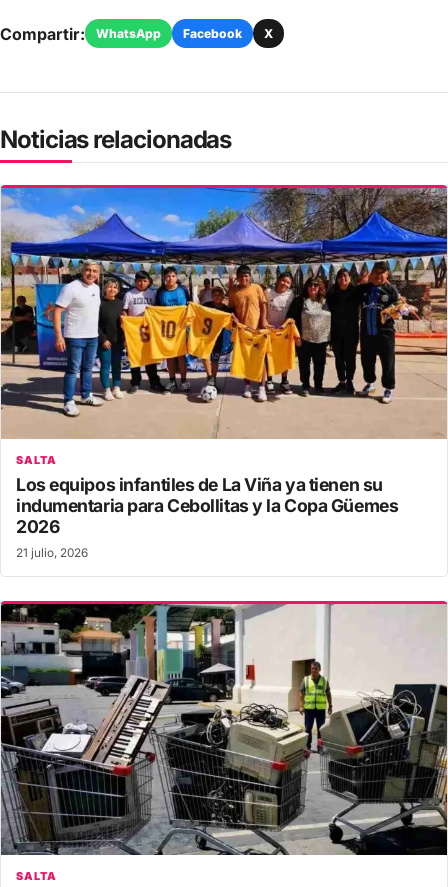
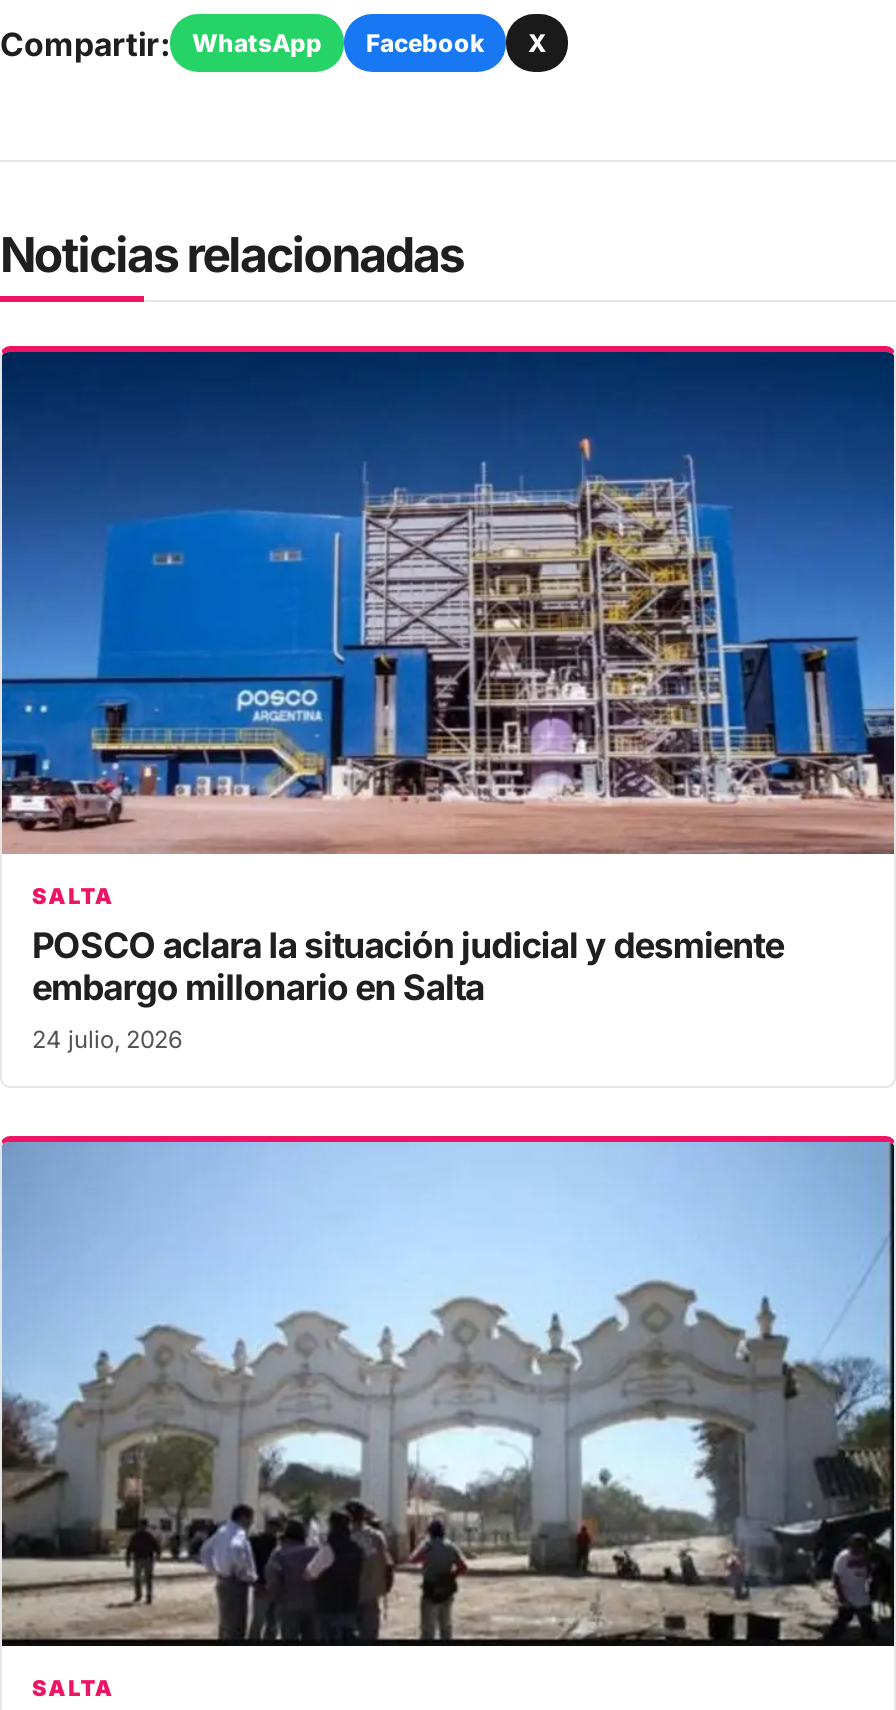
[3,187,445,560] [image] | Los equipos infantiles de La Viña ya tienen su | indumentaria para Cebollitas y la Copa Güemes | 2026 | 21 julio, 2026 -> [6,350,890,1054] [image] | POSCO aclara la situación judicial y desmiente | embargo millonario en Salta | 24 julio, 2026
[3,603,445,856] [image] -> [6,1140,890,1648] [image]

